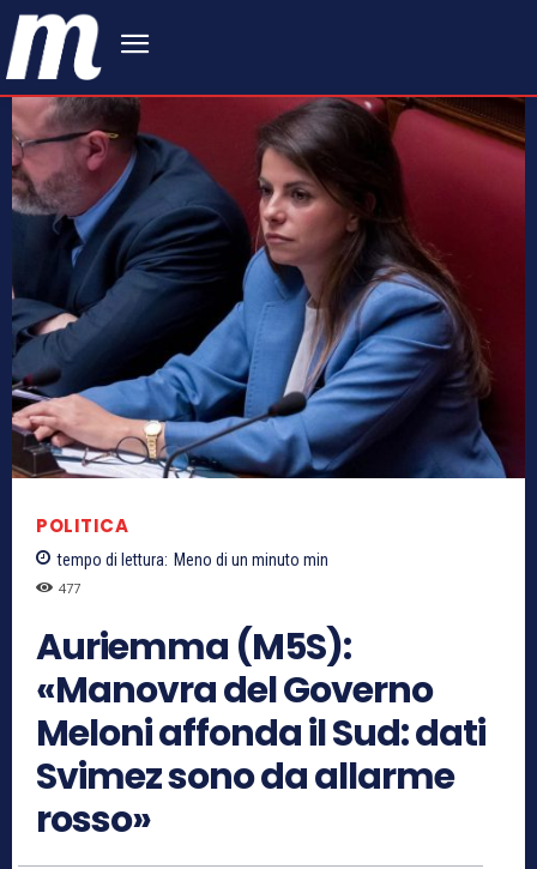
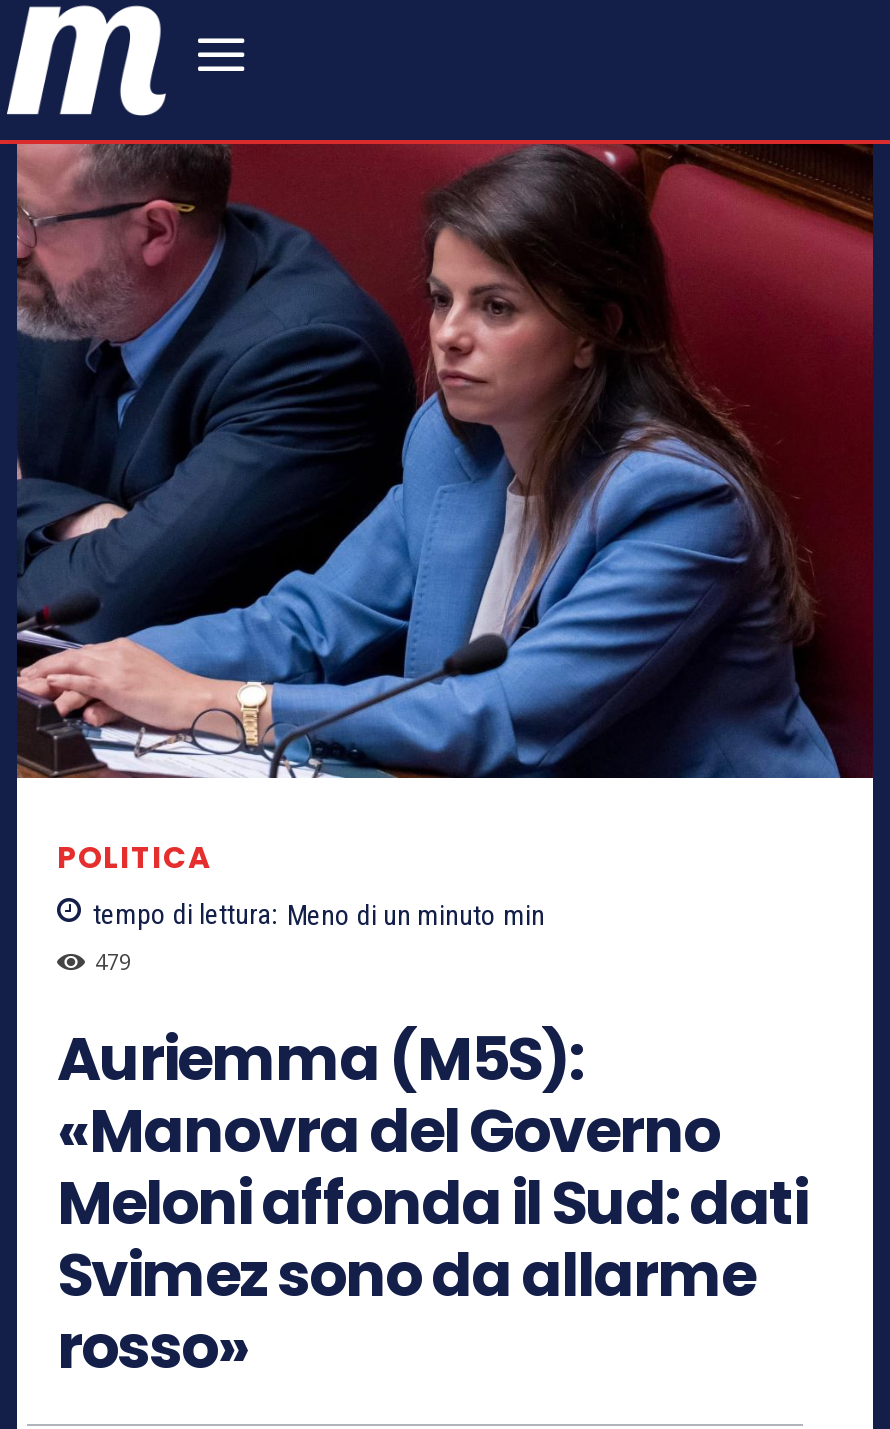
[59,579,80,597] 477 -> [95,946,131,976] 479

